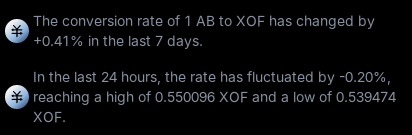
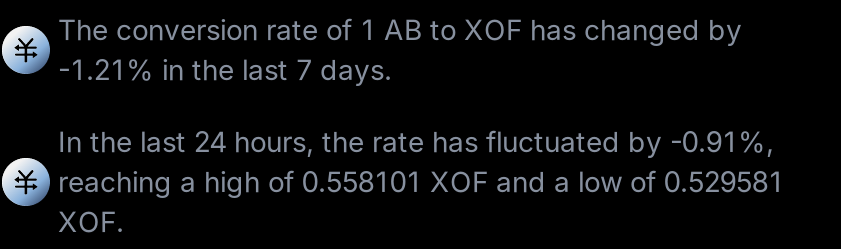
[33,32,203,49] +0.41% in the last 7 days. -> [58,53,392,87] -1.21% in the last 7 days.
[33,68,391,85] In the last 24 hours, the rate has fluctuated by -0.20%, -> [58,125,774,159] In the last 24 hours, the rate has fluctuated by -0.91%,
[33,88,396,105] reaching a high of 0.550096 XOF and a low of 0.539474 -> [58,165,784,199] reaching a high of 0.558101 XOF and a low of 0.529581

